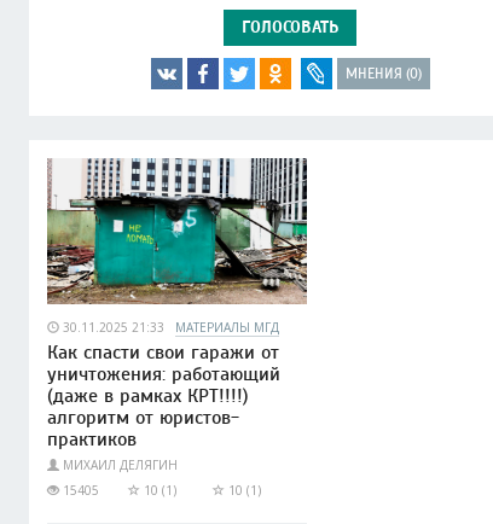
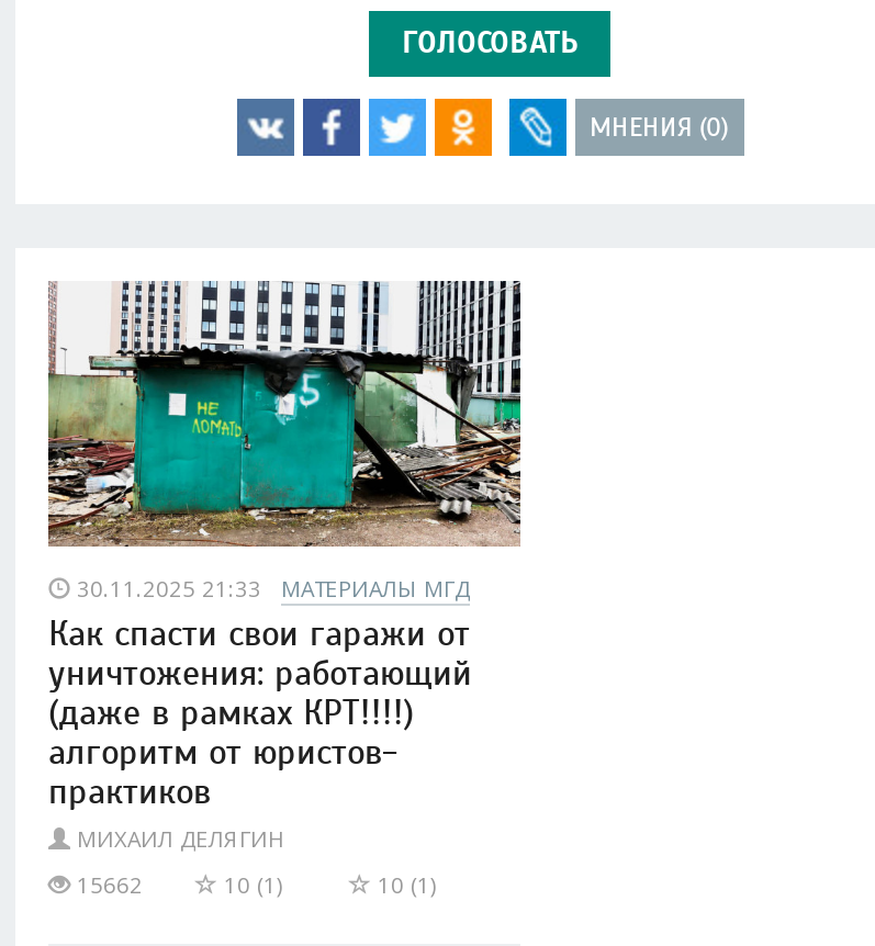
[63,481,106,498] 15405 -> [77,868,156,899] 15662

